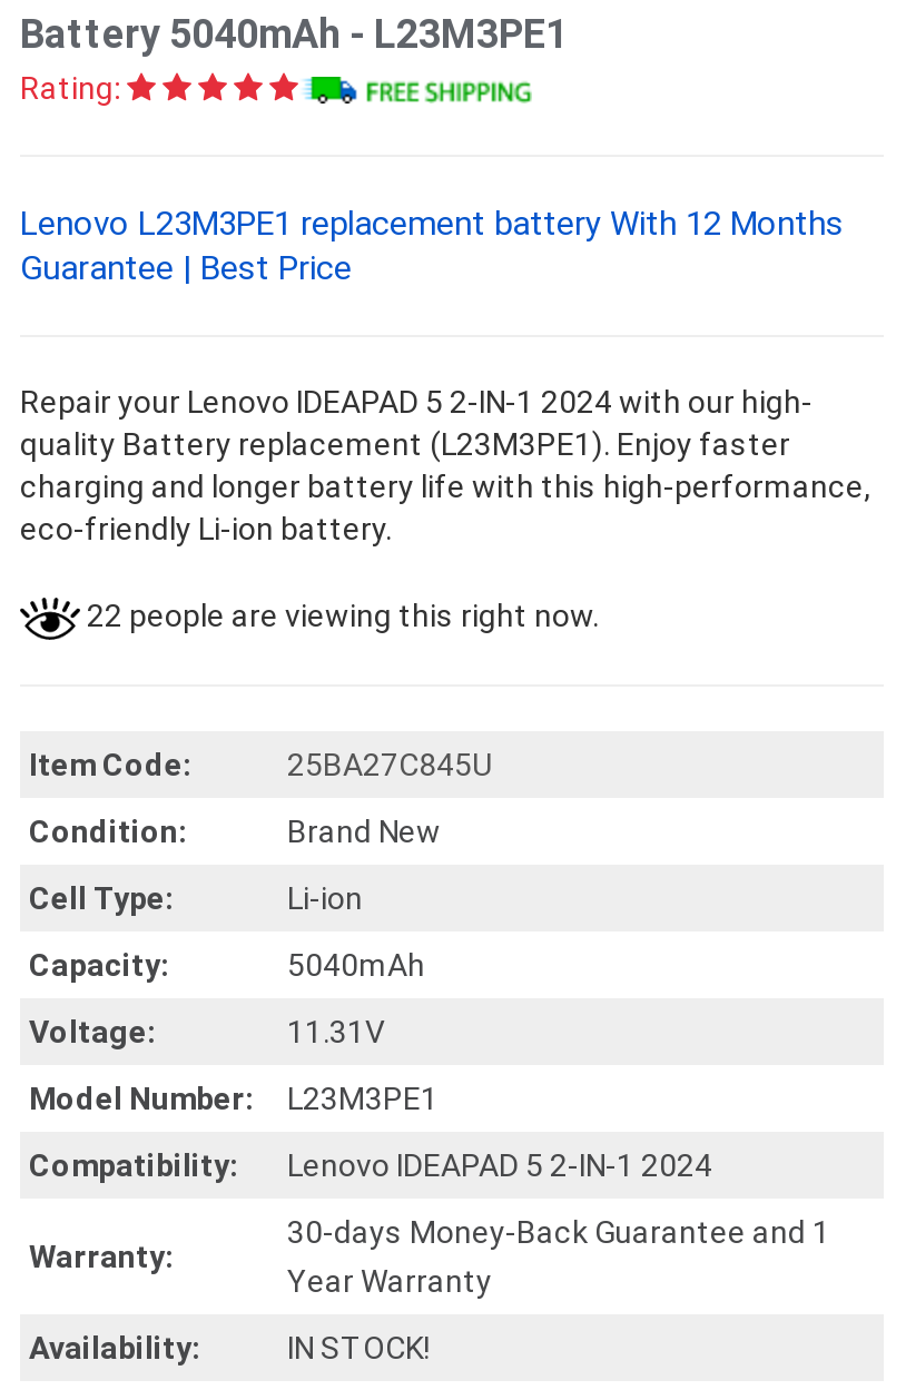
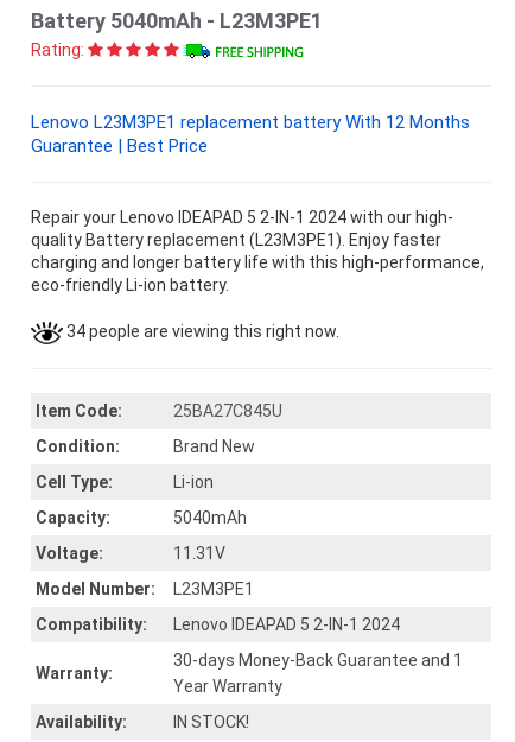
[80,598,599,633] 22 people are viewing this right now. -> [63,322,339,341] 34 people are viewing this right now.

